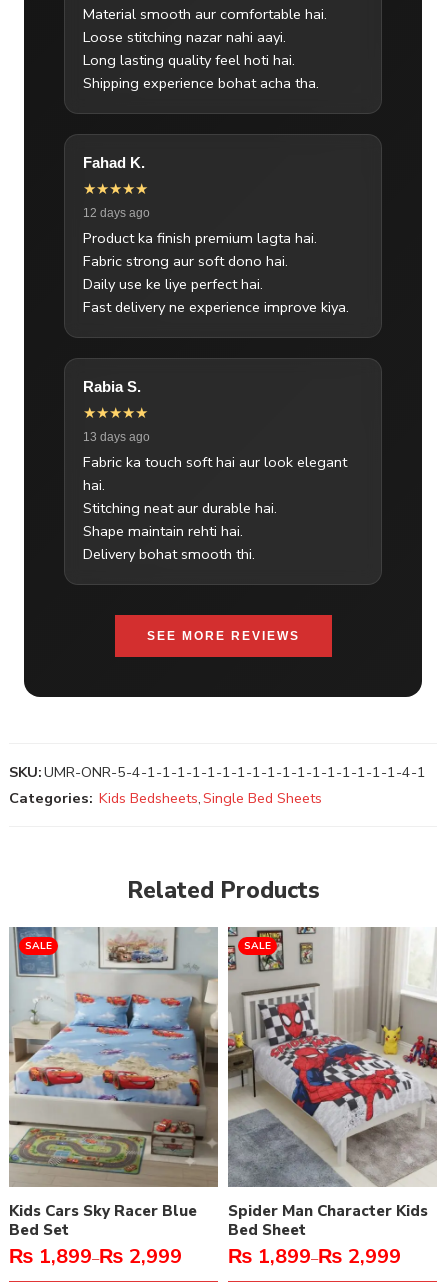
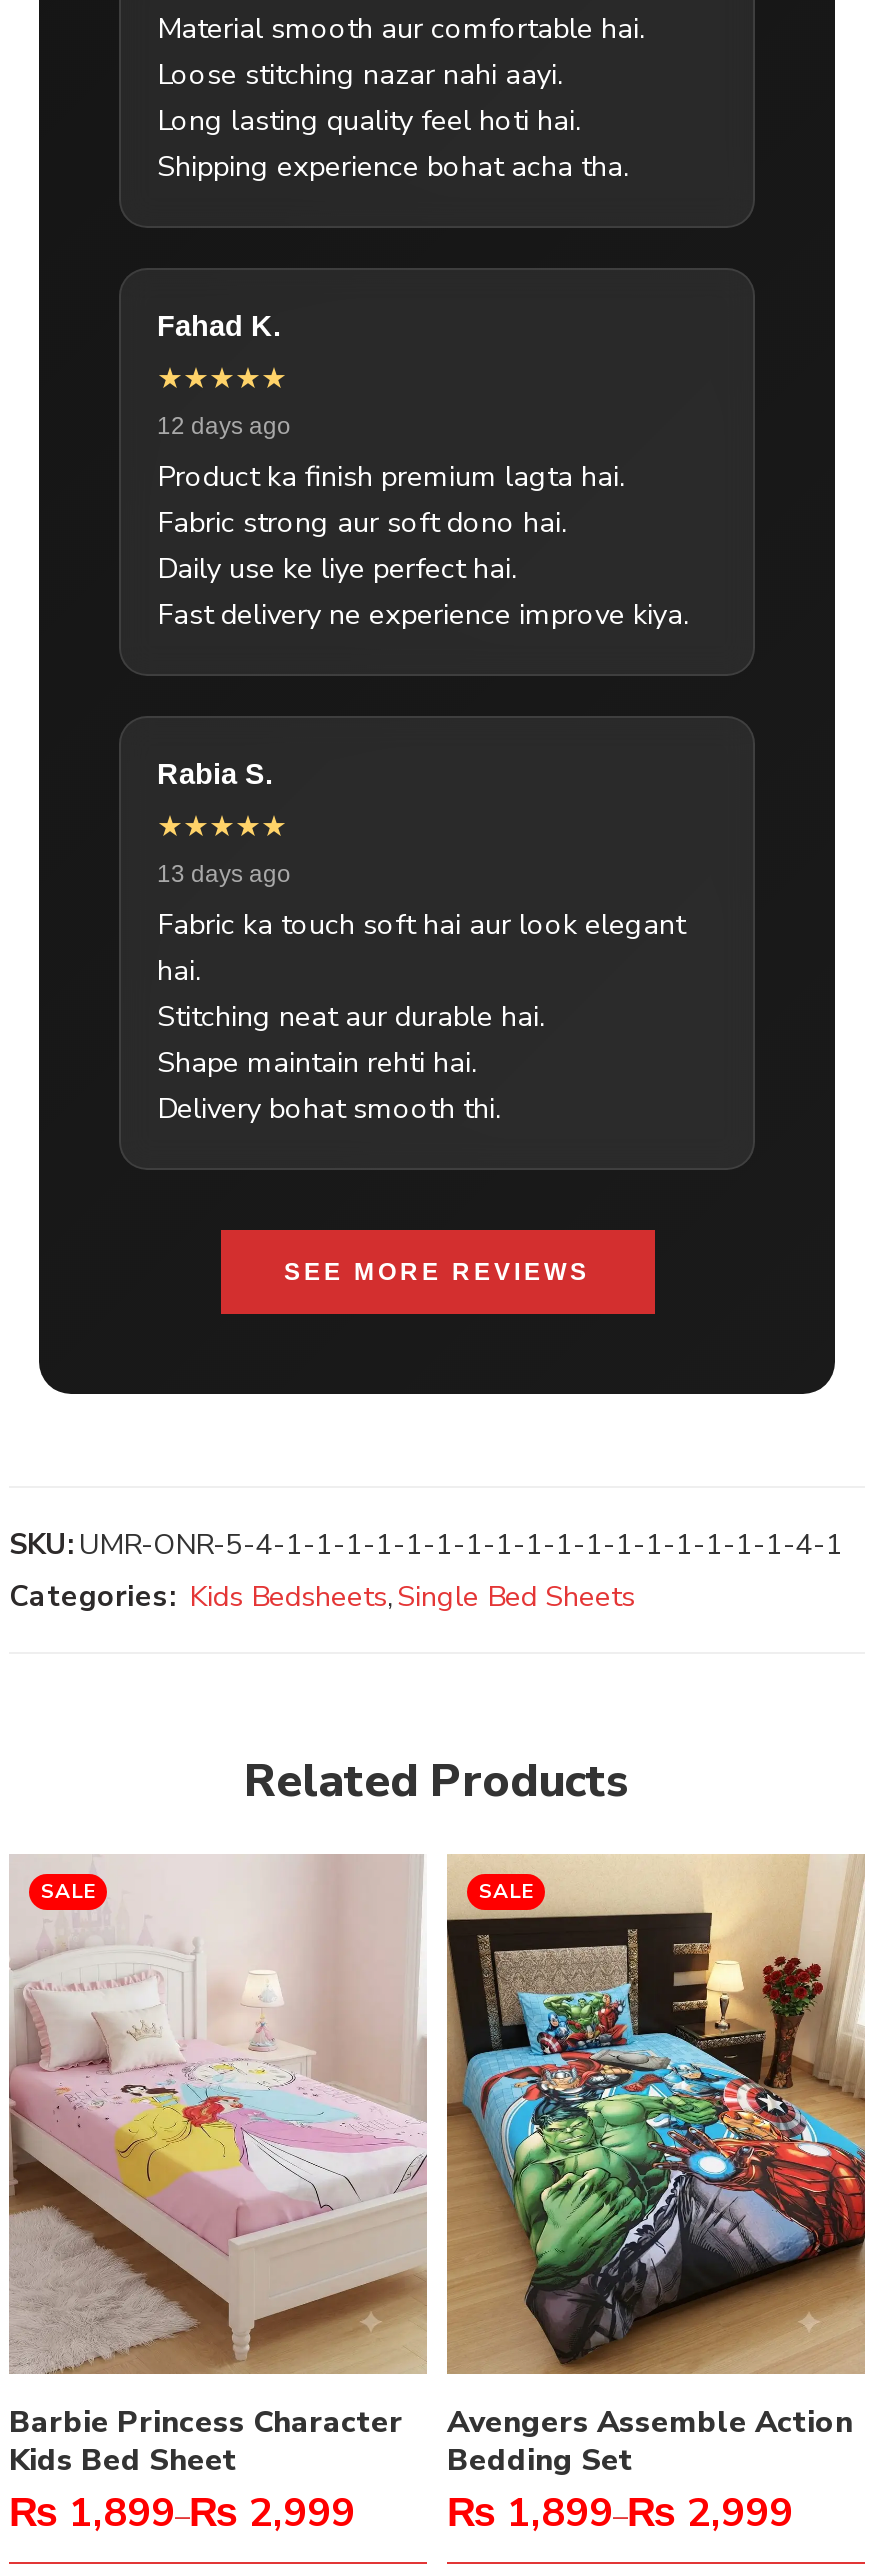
[9,926,219,1240] [image] | Kids Cars Sky Racer Blue | Bed Set -> [9,1854,427,2480] [image] | Barbie Princess Character | Kids Bed Sheet
[227,926,438,1240] [image] | Spider Man Character Kids | Bed Sheet -> [447,1854,867,2480] [image] | Avengers Assemble Action | Bedding Set

